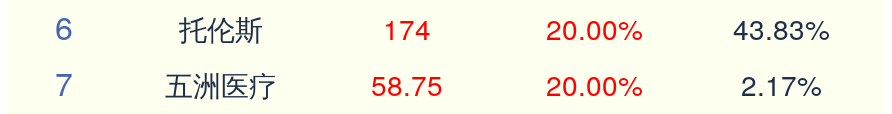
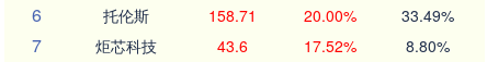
[383,9,431,49] 174 -> [208,5,256,27] 158.71
[733,9,829,49] 43.83% -> [401,5,454,27] 33.49%
[165,65,821,105] 五洲医疗 | 58.75 | 20.00% | 2.17% -> [95,35,449,57] 炬芯科技 | 43.6 | 17.52% | 8.80%

